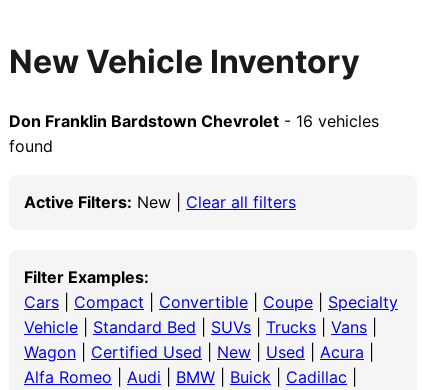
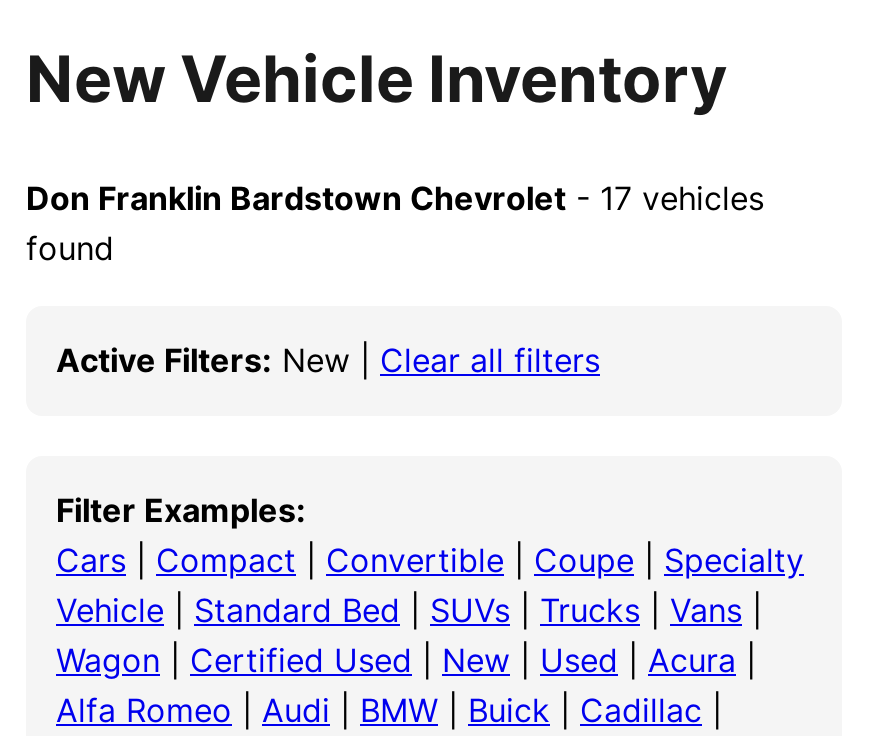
[9,111,379,131] Don Franklin Bardstown Chevrolet - 16 vehicles -> [26,178,764,218] Don Franklin Bardstown Chevrolet - 17 vehicles

